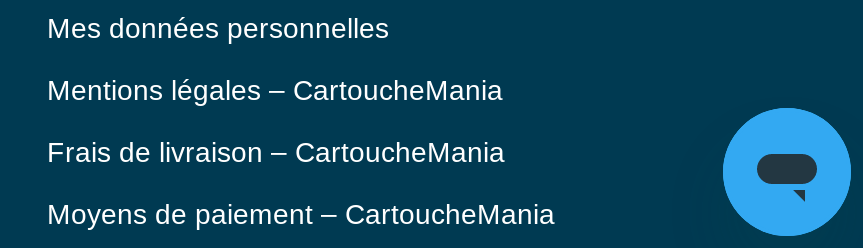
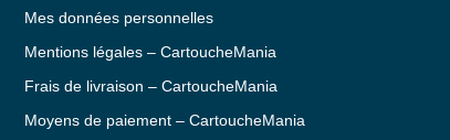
[721,106,853,238] [image] -> none

